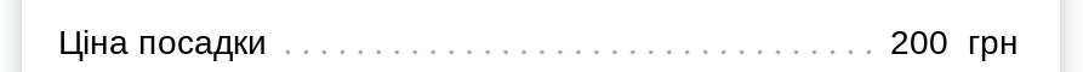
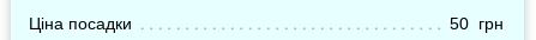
[890,23,1019,61] 200 грн -> [450,14,504,33] 50 грн

